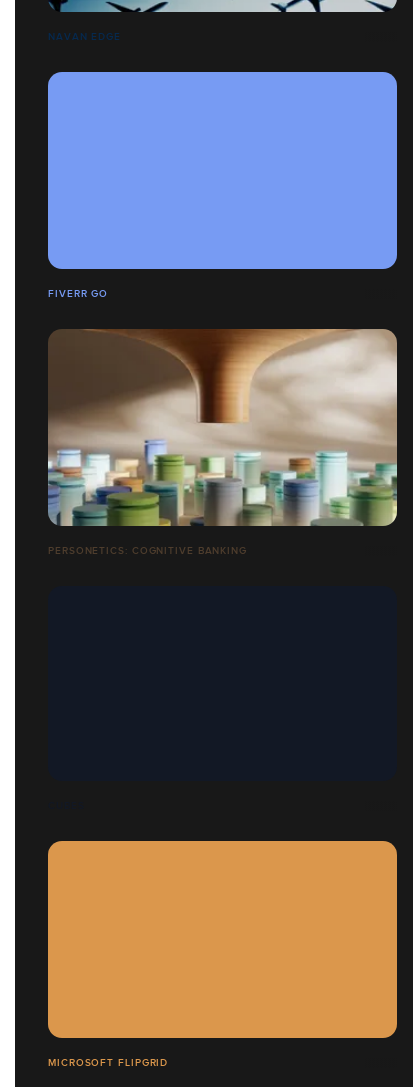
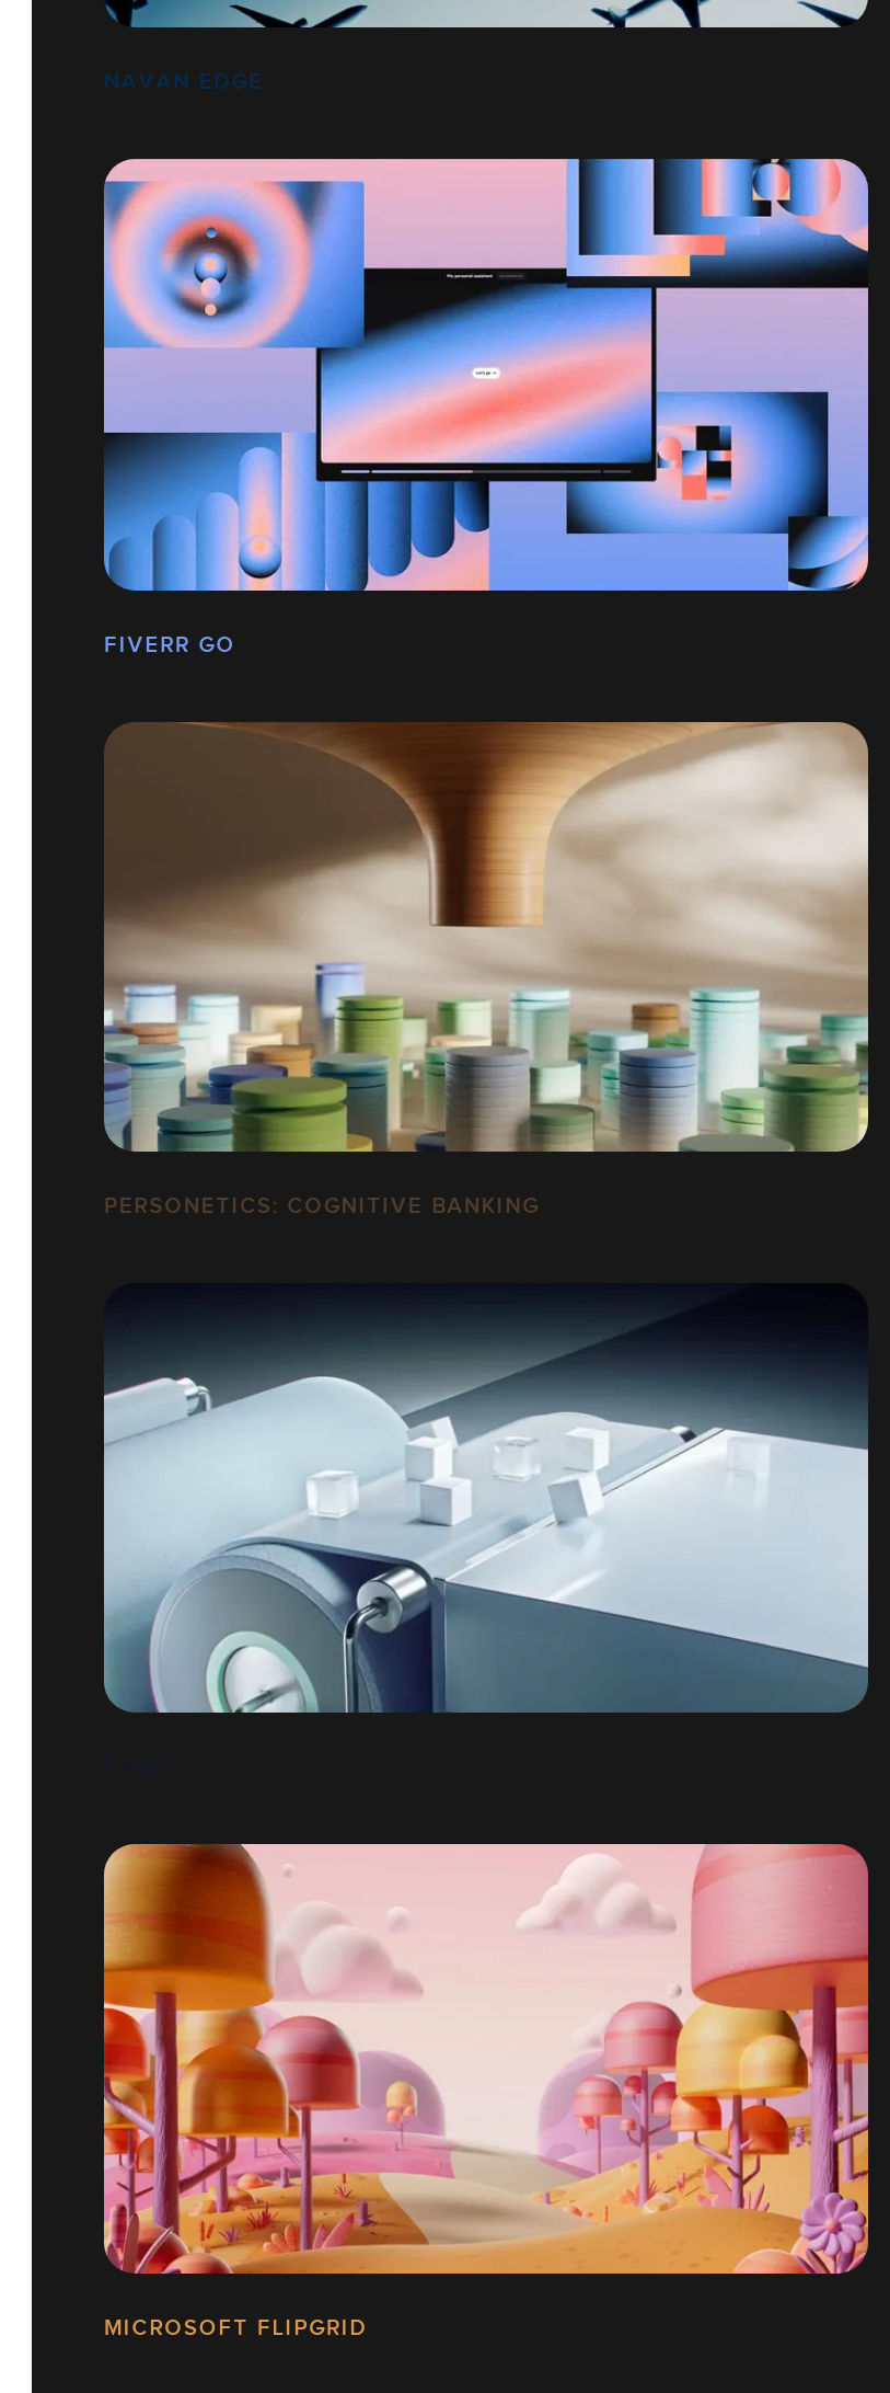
none -> [104,156,870,594] [image]
none -> [102,1330,870,1716] [image]
none -> [102,1843,870,2275] [image]

